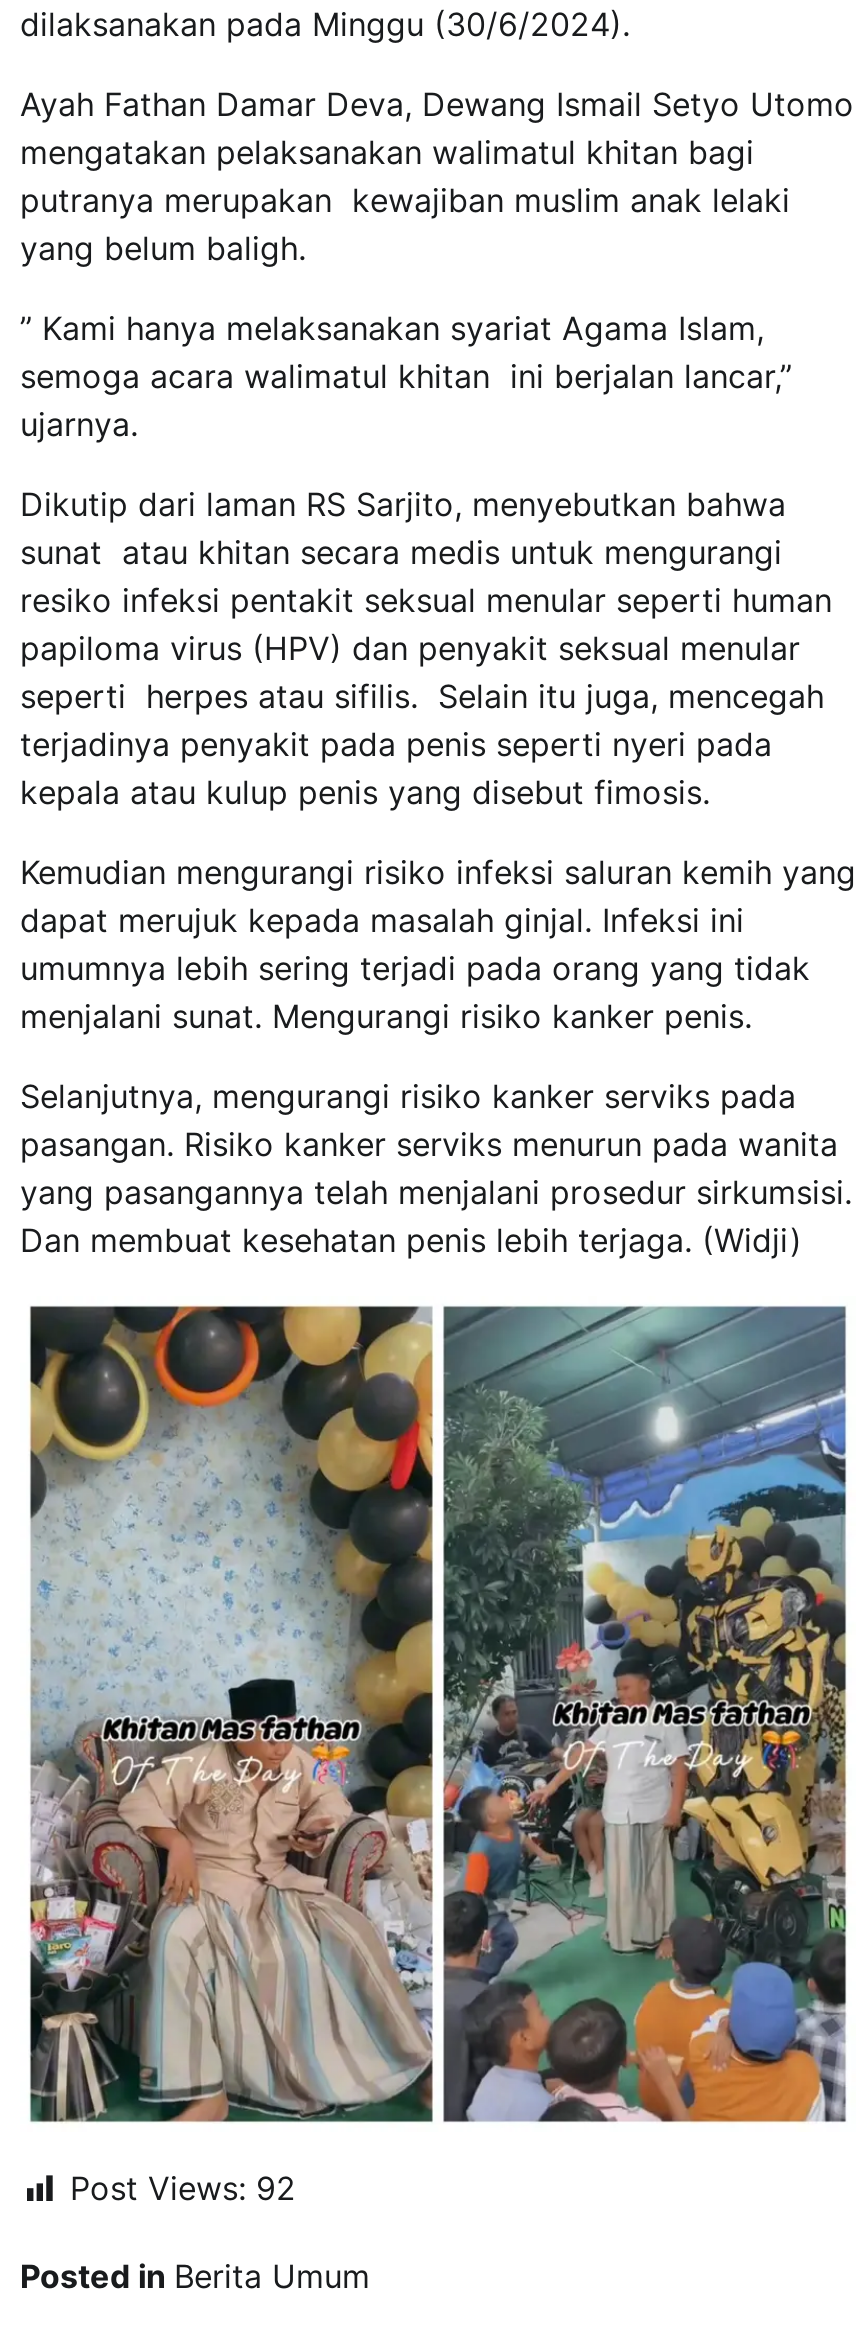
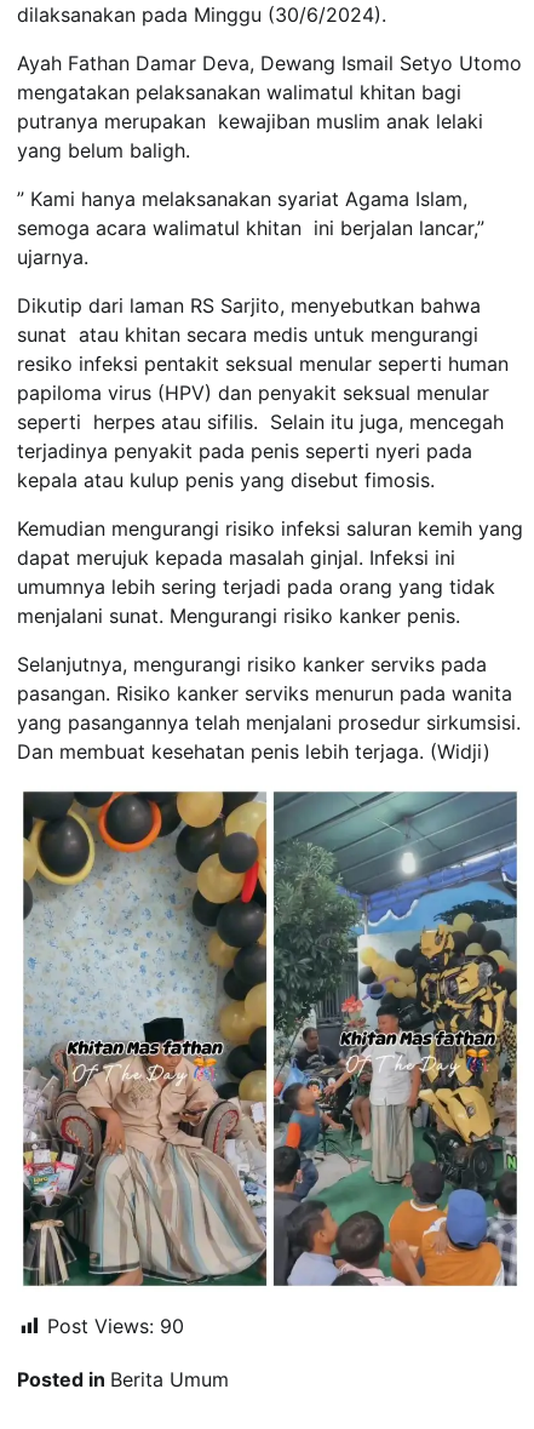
[70,2169,296,2209] Post Views: 92 -> [47,1314,184,1338] Post Views: 90

